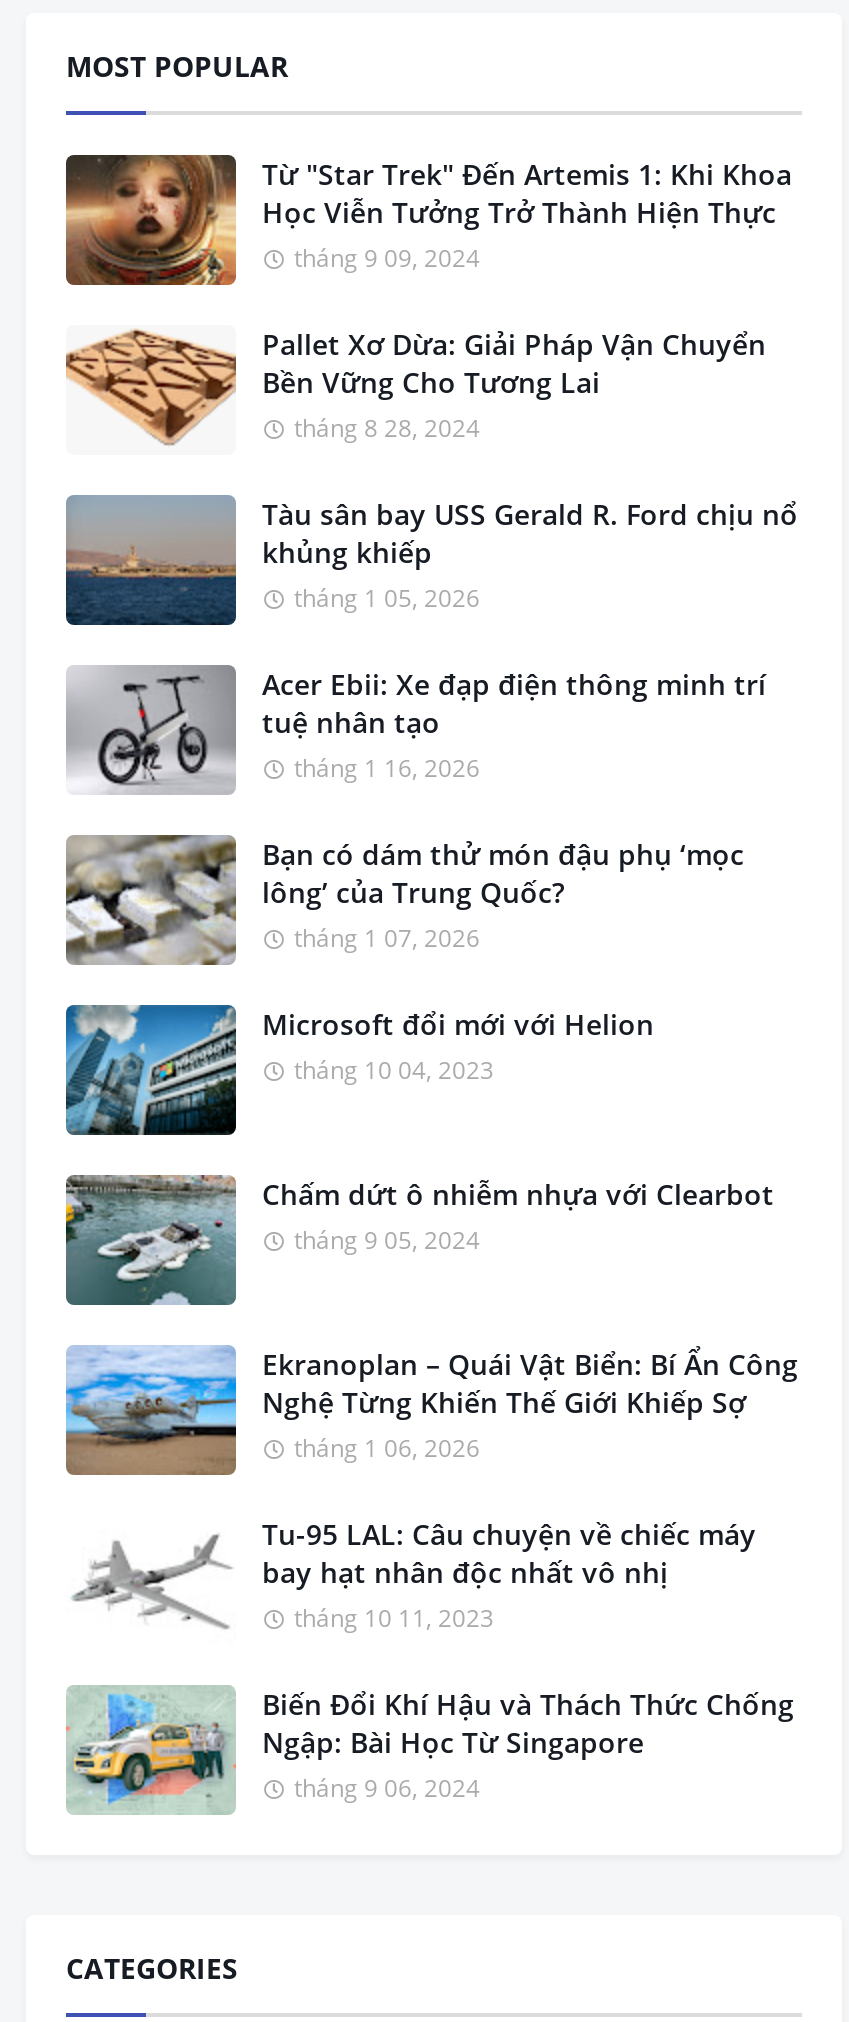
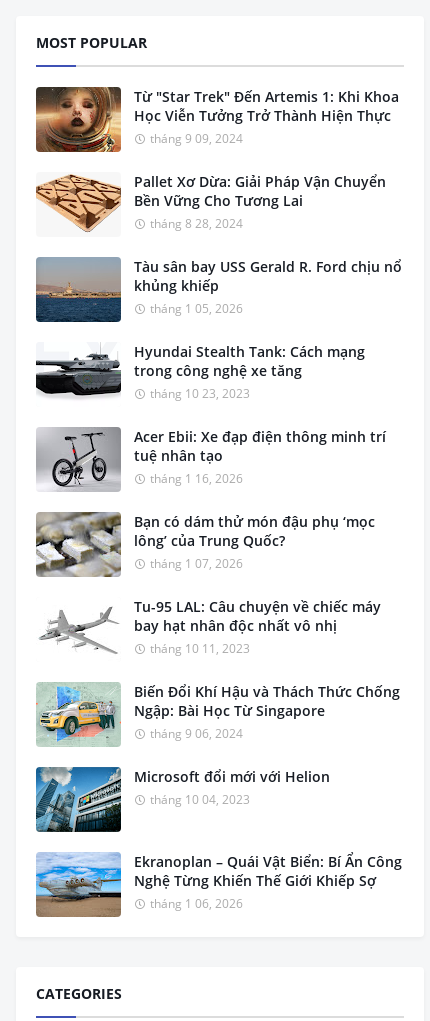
none -> [36,342,365,406] [image] | Hyundai Stealth Tank: Cách mạng | trong công nghệ xe tăng | tháng 10 23, 2023
moved [66,665,766,956] -> [36,427,386,572]: [image] | Acer Ebii: Xe đạp điện thông minh trí | tuệ nhân tạo | tháng 1 16, 2026 | Bạn có dám thử món đậu phụ ‘mọc | lông’ của Trung Quốc? | tháng 1 07, 2026
moved [64,1003,798,1466] -> [35,766,402,912]: [image] | Microsoft đổi mới với Helion | tháng 10 04, 2023 | Ekranoplan – Quái Vật Biển: Bí Ẩn Công | Nghệ Từng Khiến Thế Giới Khiếp Sợ | tháng 1 06, 2026
[64,1175,774,1305] [image] | Chấm dứt ô nhiễm nhựa với Clearbot | tháng 9 05, 2024 -> none
moved [64,1516,794,1815] -> [35,597,400,747]: [image] | Tu-95 LAL: Câu chuyện về chiếc máy | bay hạt nhân độc nhất vô nhị | tháng 10 11, 2023 | Biến Đổi Khí Hậu và Thách Thức Chống | Ngập: Bài Học Từ Singapore | tháng 9 06, 2024

